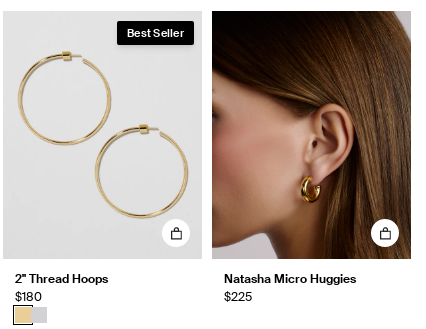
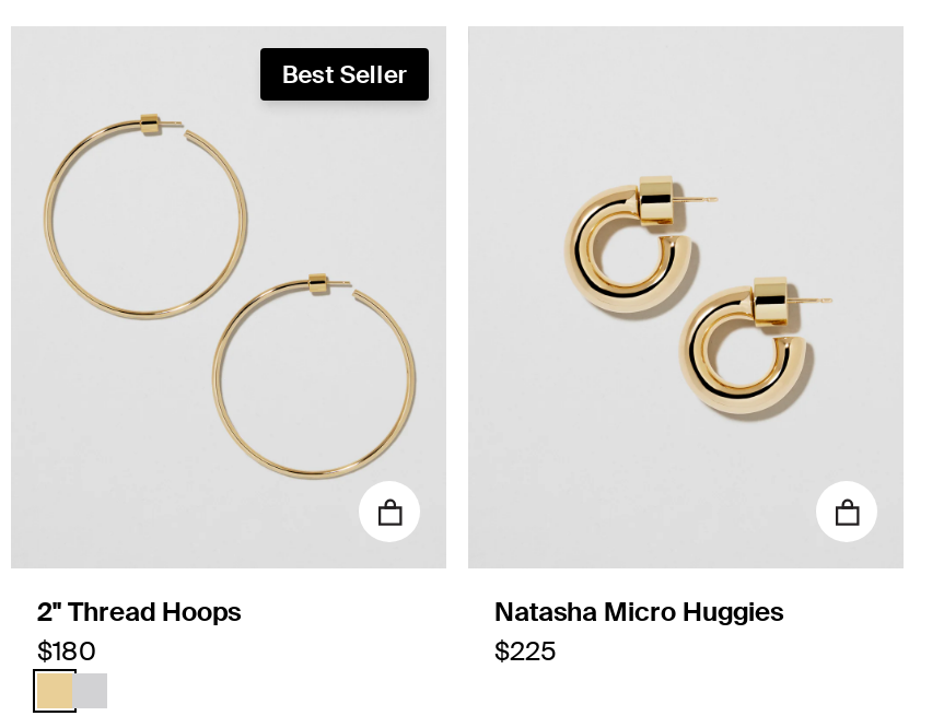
[211,10,412,260] [image] -> [468,26,904,568] [image]

